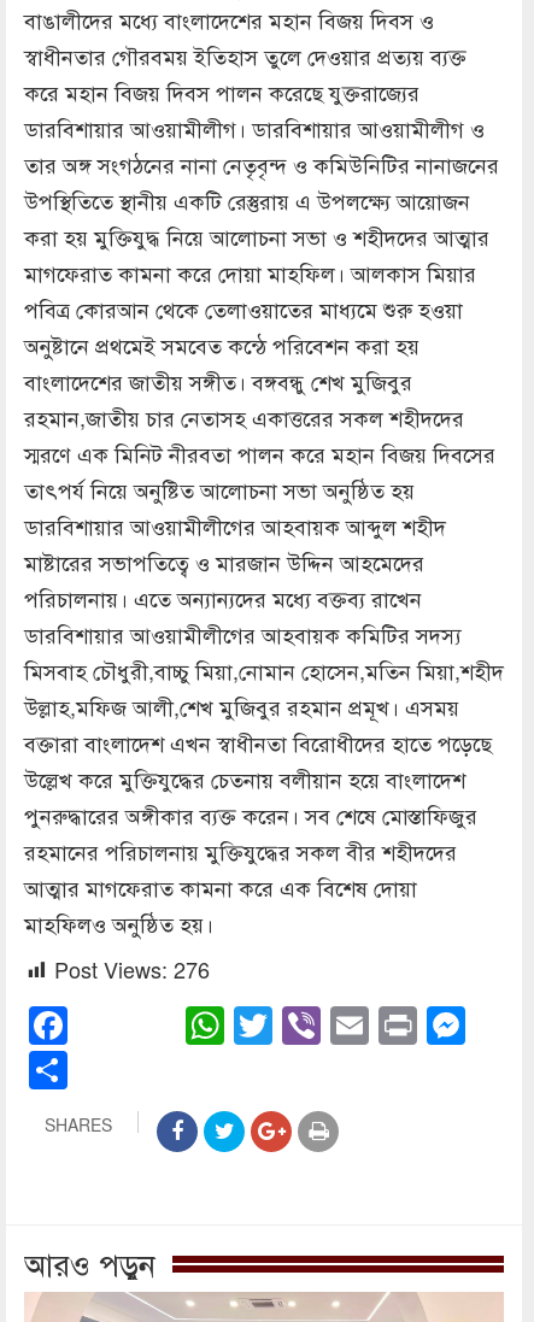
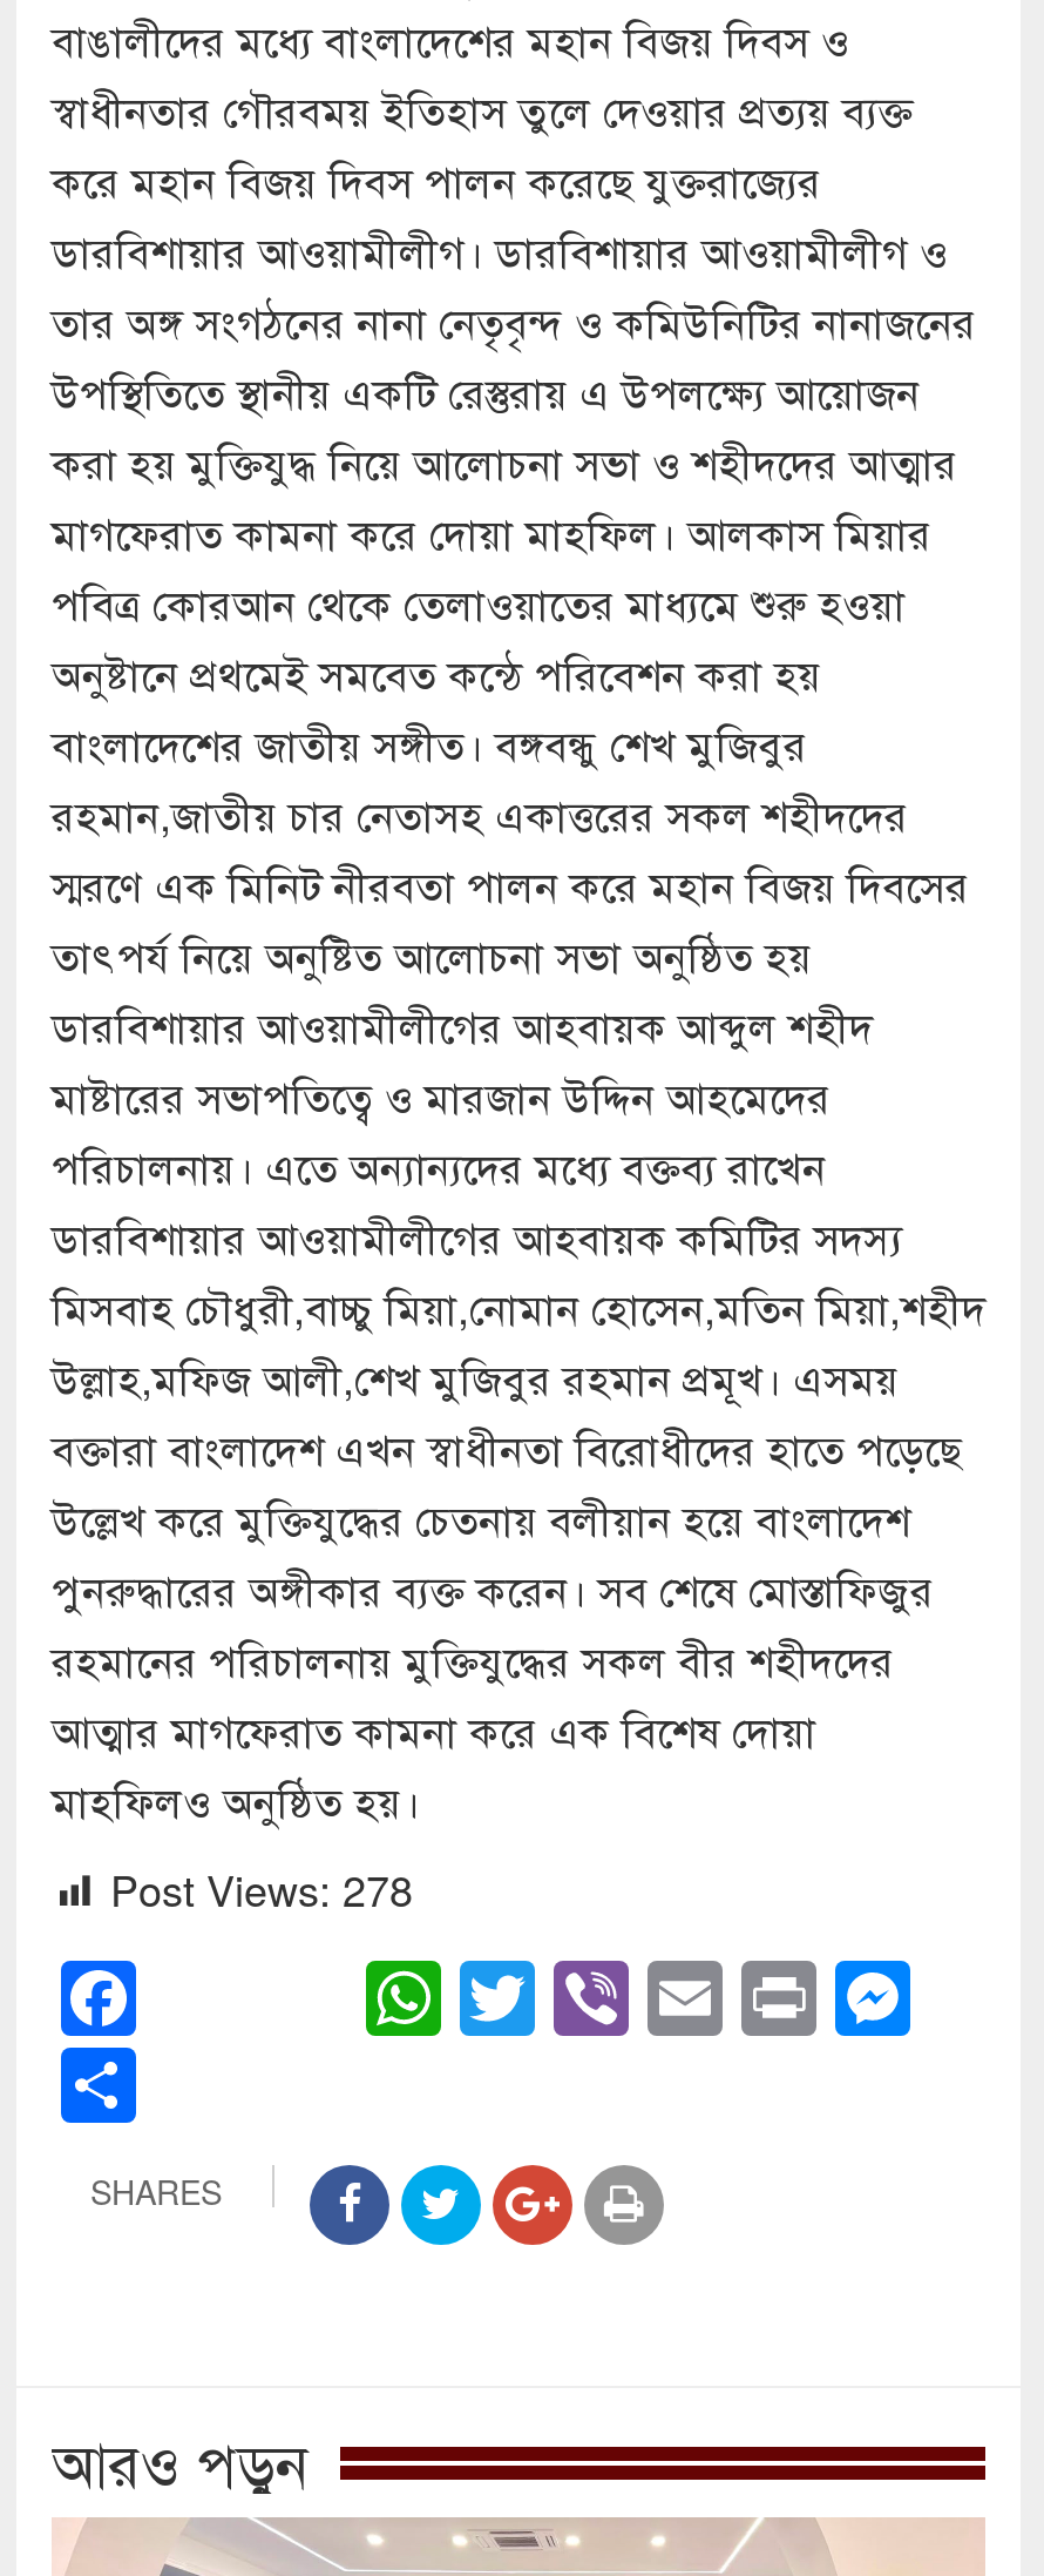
[54,953,210,984] Post Views: 276 -> [110,1857,413,1918] Post Views: 278

